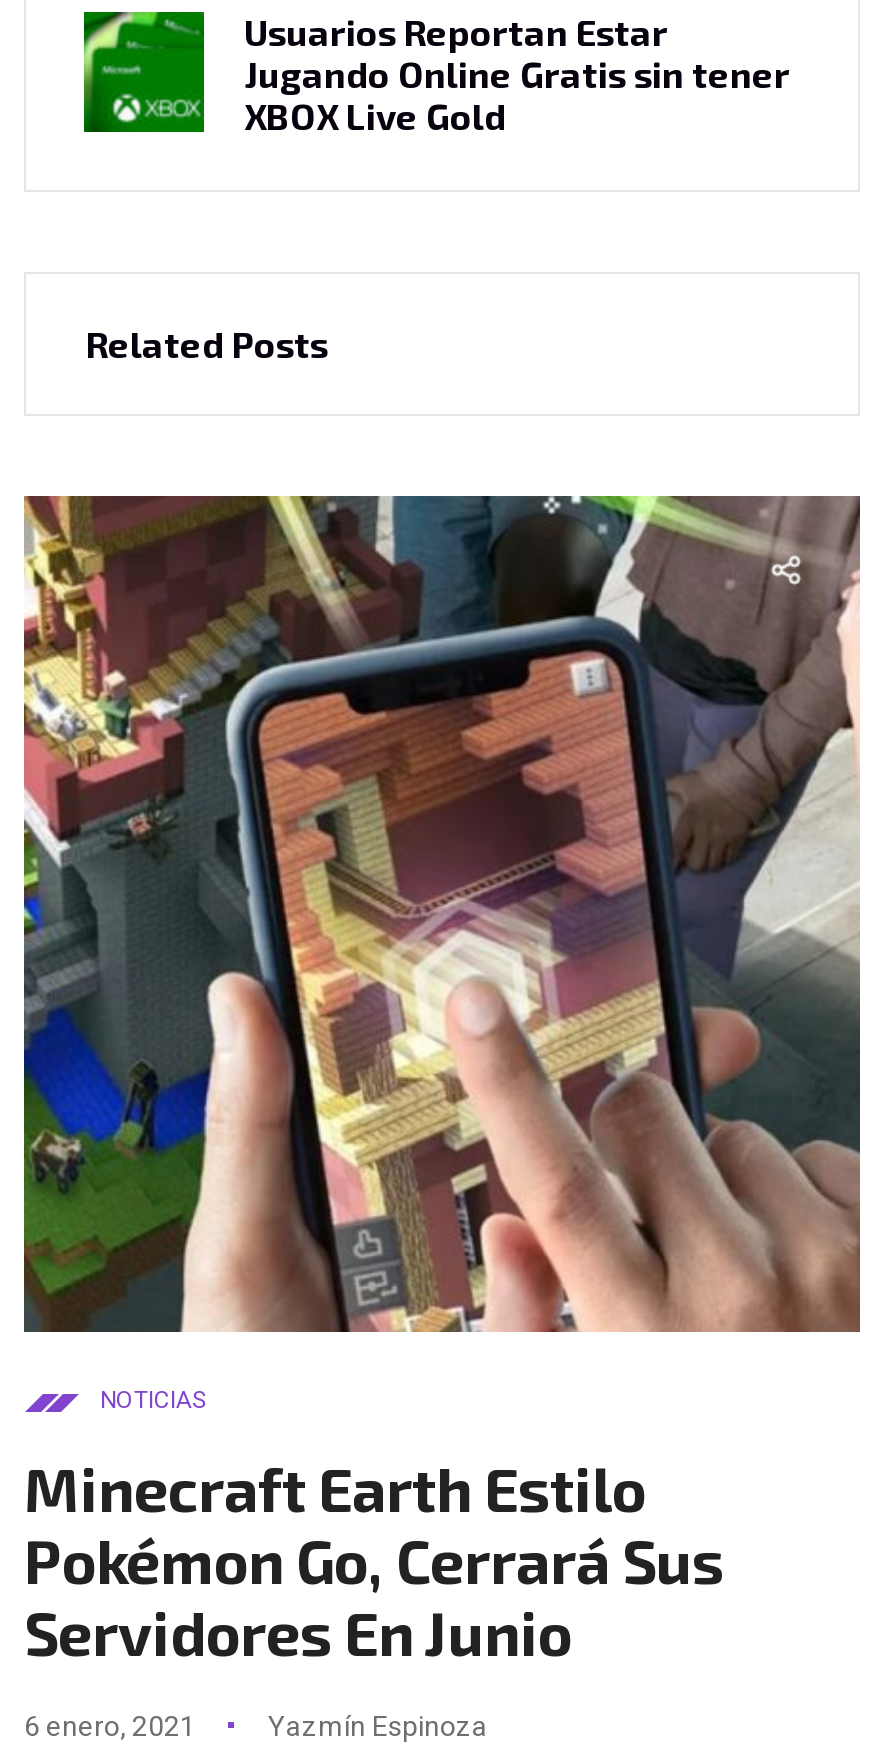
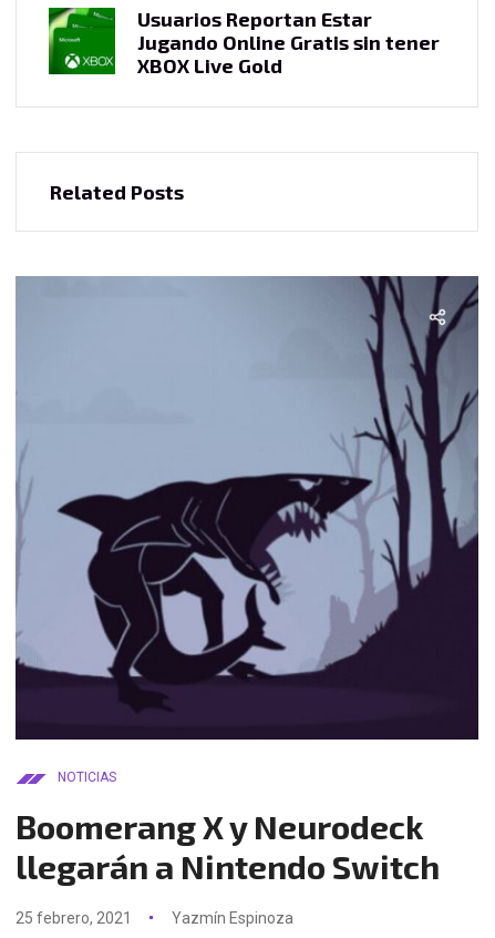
[22,494,862,1334] [image] -> [14,275,479,741] [image]
[24,1453,724,1669] Minecraft Earth Estilo | Pokémon Go, Cerrará Sus | Servidores En Junio -> [16,806,440,886] Boomerang X y Neurodeck | llegarán a Nintendo Switch
[24,1711,196,1743] 6 enero, 2021 -> [16,910,132,927] 25 febrero, 2021

